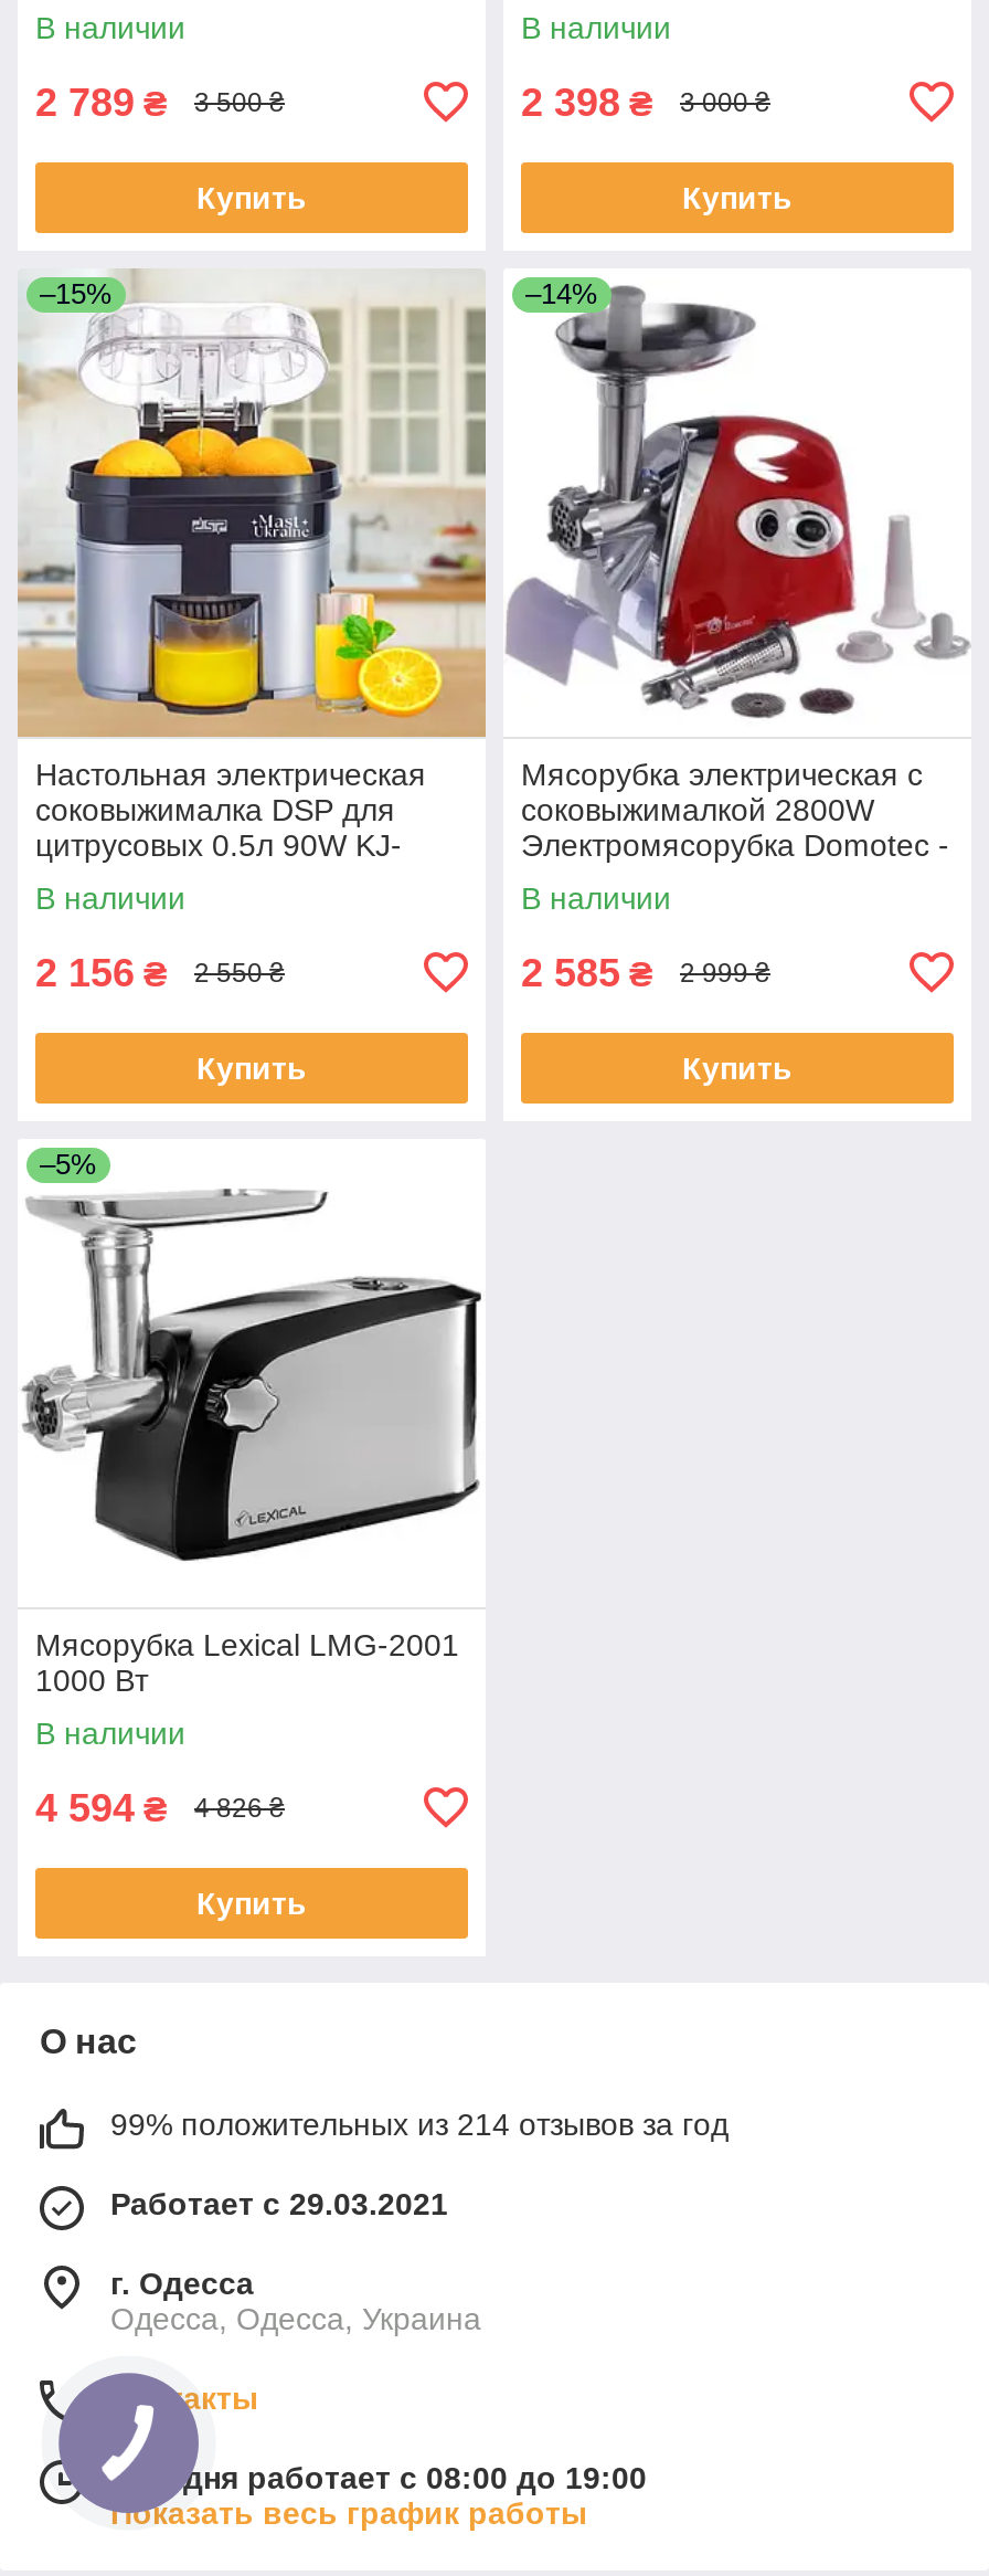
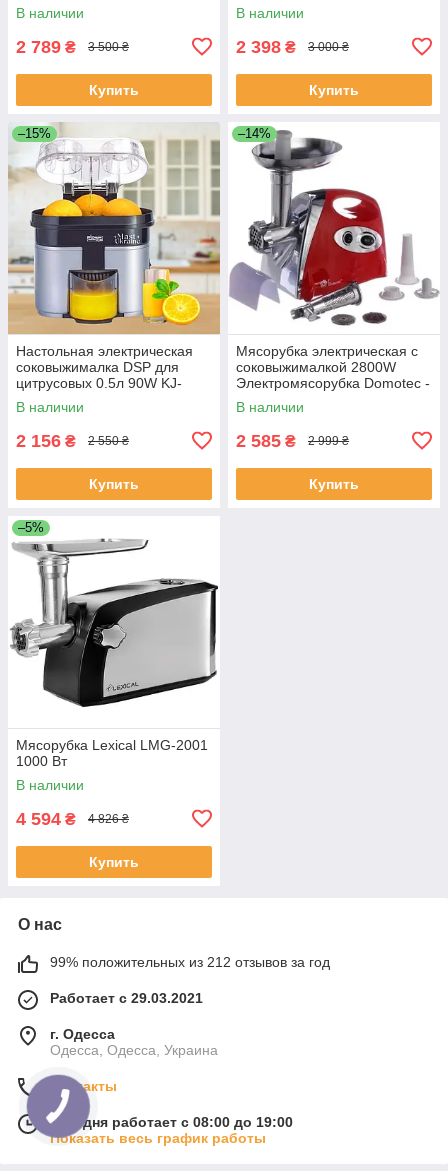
[110,2106,729,2141] 99% положительных из 214 отзывов за год -> [50,954,330,970] 99% положительных из 212 отзывов за год

